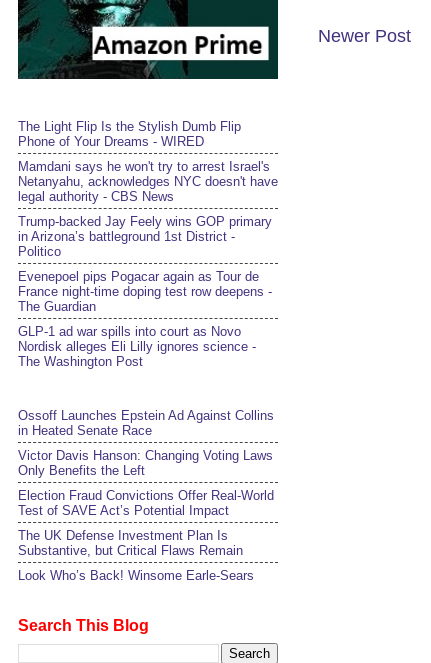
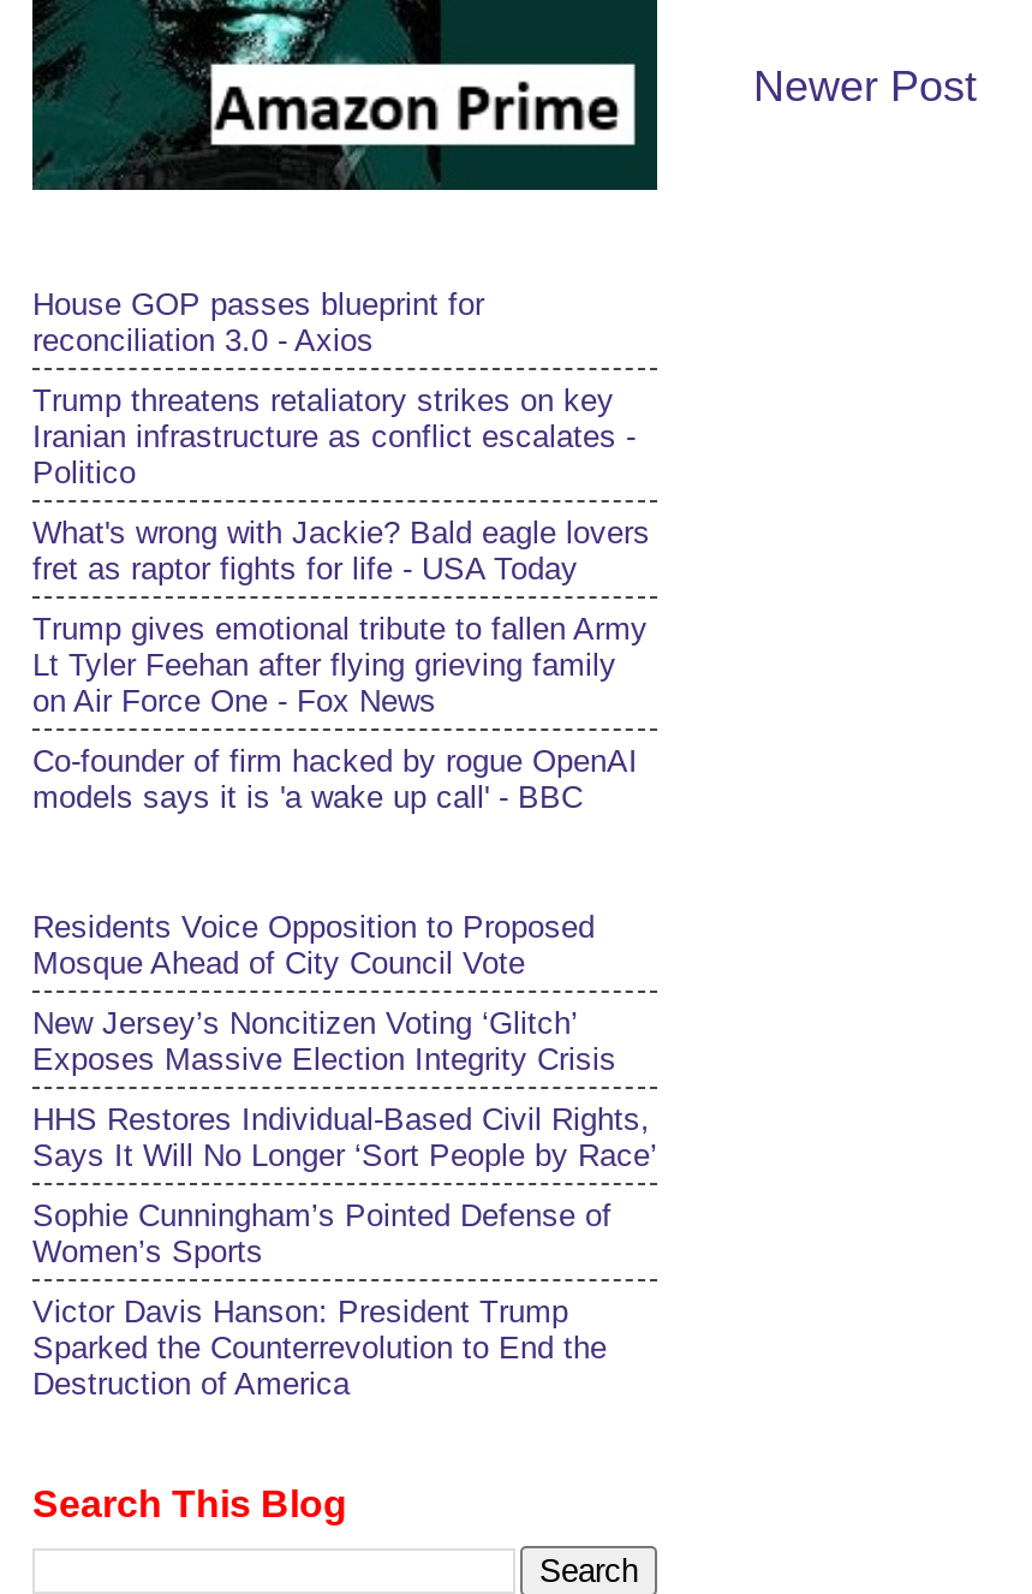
[18,119,278,244] The Light Flip Is the Stylish Dumb Flip | Phone of Your Dreams - WIRED | Mamdani says he won't try to arrest Israel's | Netanyahu, acknowledges NYC doesn't have | legal authority - CBS News | Trump-backed Jay Feely wins GOP primary | in Arizona’s battleground 1st District - -> [32,286,636,454] House GOP passes blueprint for | reconciliation 3.0 - Axios | Trump threatens retaliatory strikes on key | Iranian infrastructure as conflict escalates -
moved [18,244,61,259] -> [32,454,136,490]: Politico
[18,269,272,369] Evenepoel pips Pogacar again as Tour de | France night-time doping test row deepens - | The Guardian | GLP-1 ad war spills into court as Novo | Nordisk alleges Eli Lilly ignores science - | The Washington Post -> [32,514,650,815] What's wrong with Jackie? Bald eagle lovers | fret as raptor fights for life - USA Today | Trump gives emotional tribute to fallen Army | Lt Tyler Feehan after flying grieving family | on Air Force One - Fox News | Co-founder of firm hacked by rogue OpenAI | models says it is 'a wake up call' - BBC
[18,408,274,583] Ossoff Launches Epstein Ad Against Collins | in Heated Senate Race | Victor Davis Hanson: Changing Voting Laws | Only Benefits the Left | Election Fraud Convictions Offer Real-World | Test of SAVE Act’s Potential Impact | The UK Defense Investment Plan Is | Substantive, but Critical Flaws Remain | Look Who’s Back! Winsome Earle-Sears -> [32,908,657,1401] Residents Voice Opposition to Proposed | Mosque Ahead of City Council Vote | New Jersey’s Noncitizen Voting ‘Glitch’ | Exposes Massive Election Integrity Crisis | HHS Restores Individual-Based Civil Rights, | Says It Will No Longer ‘Sort People by Race’ | Sophie Cunningham’s Pointed Defense of | Women’s Sports | Victor Davis Hanson: President Trump | Sparked the Counterrevolution to End the | Destruction of America

